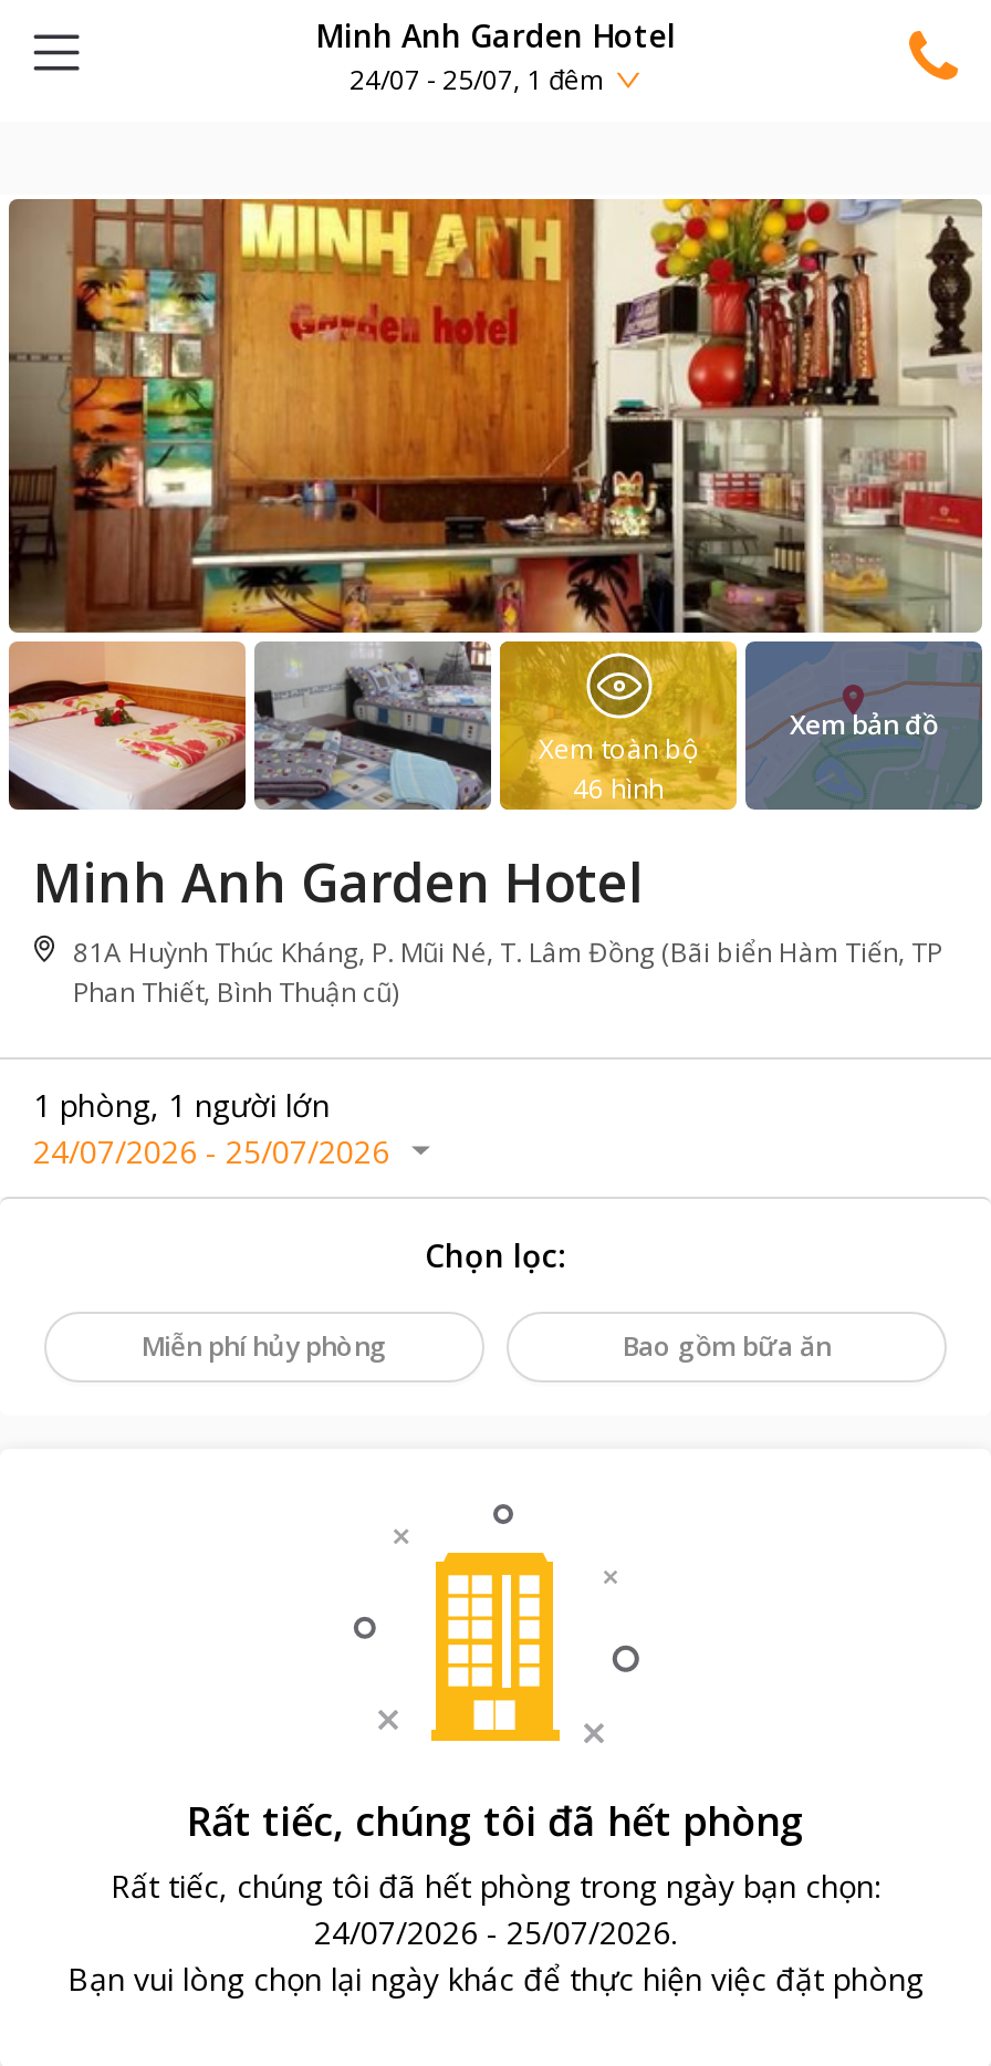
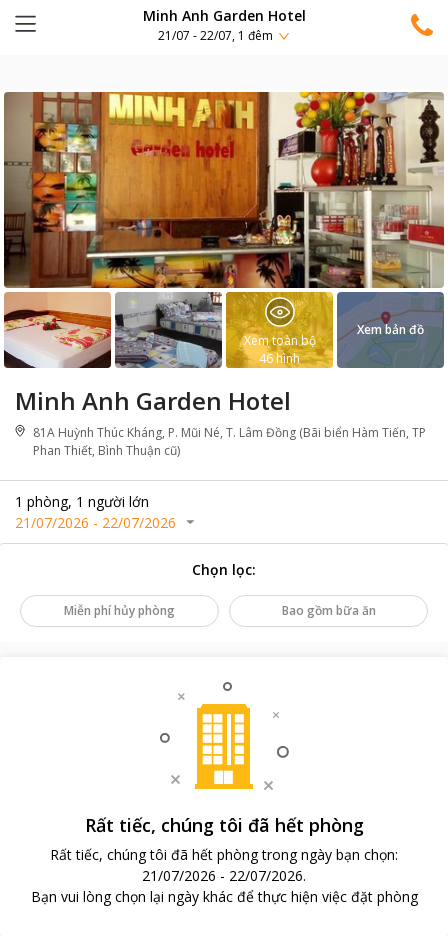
[350,61,604,99] 24/07 - 25/07, 1 đêm -> [158,28,273,45] 21/07 - 22/07, 1 đêm
[33,1130,389,1172] 24/07/2026 - 25/07/2026 -> [15,513,176,532] 21/07/2026 - 22/07/2026
[314,1911,677,1953] 24/07/2026 - 25/07/2026. -> [142,866,306,885] 21/07/2026 - 22/07/2026.

